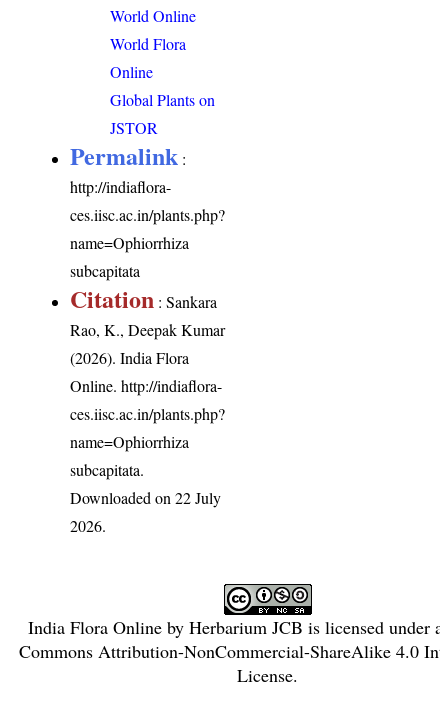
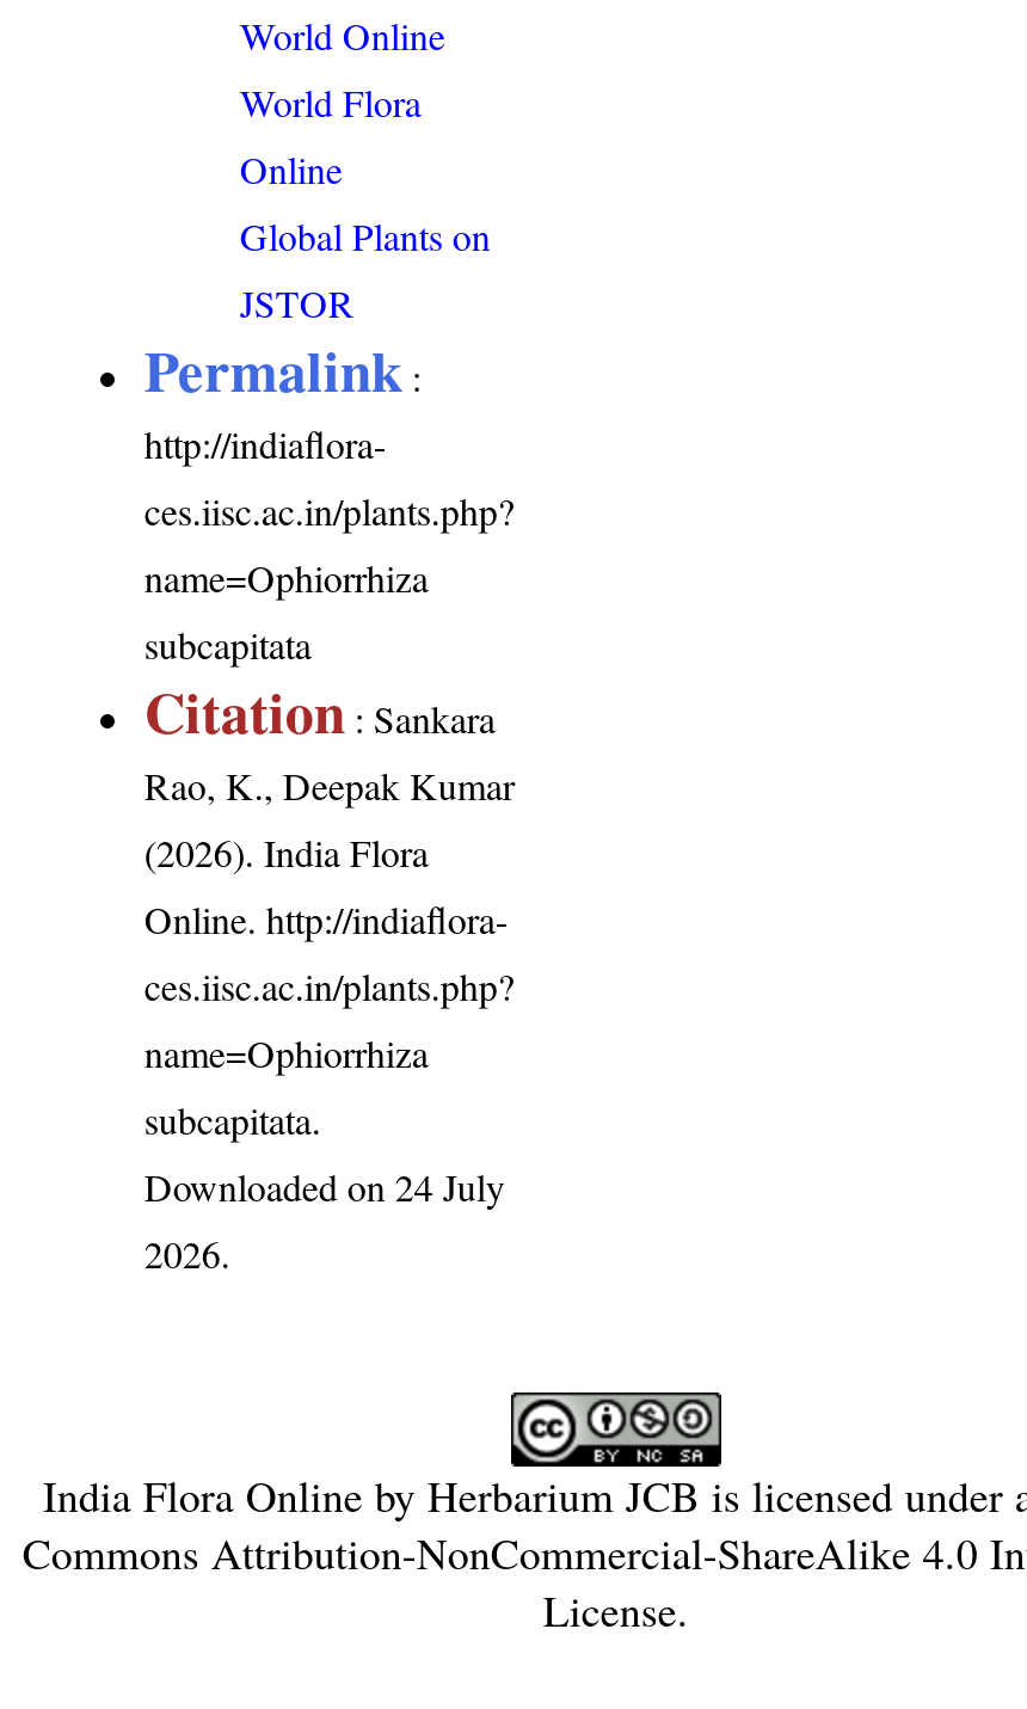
[70,487,221,508] Downloaded on 22 July -> [144,1161,505,1211] Downloaded on 24 July

